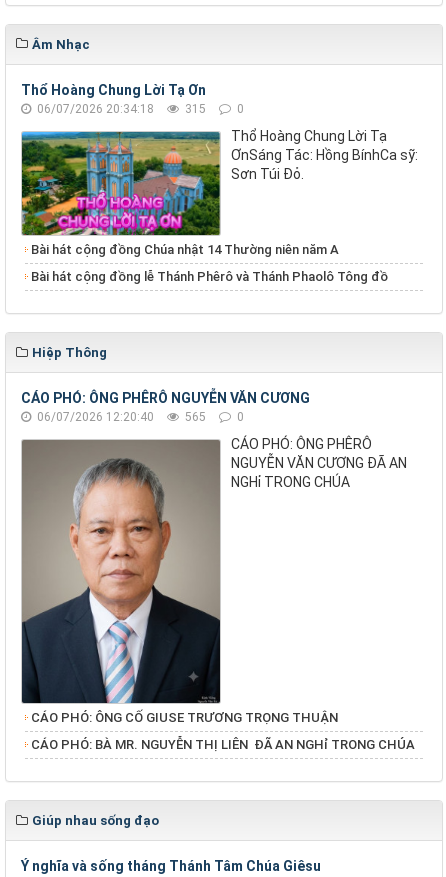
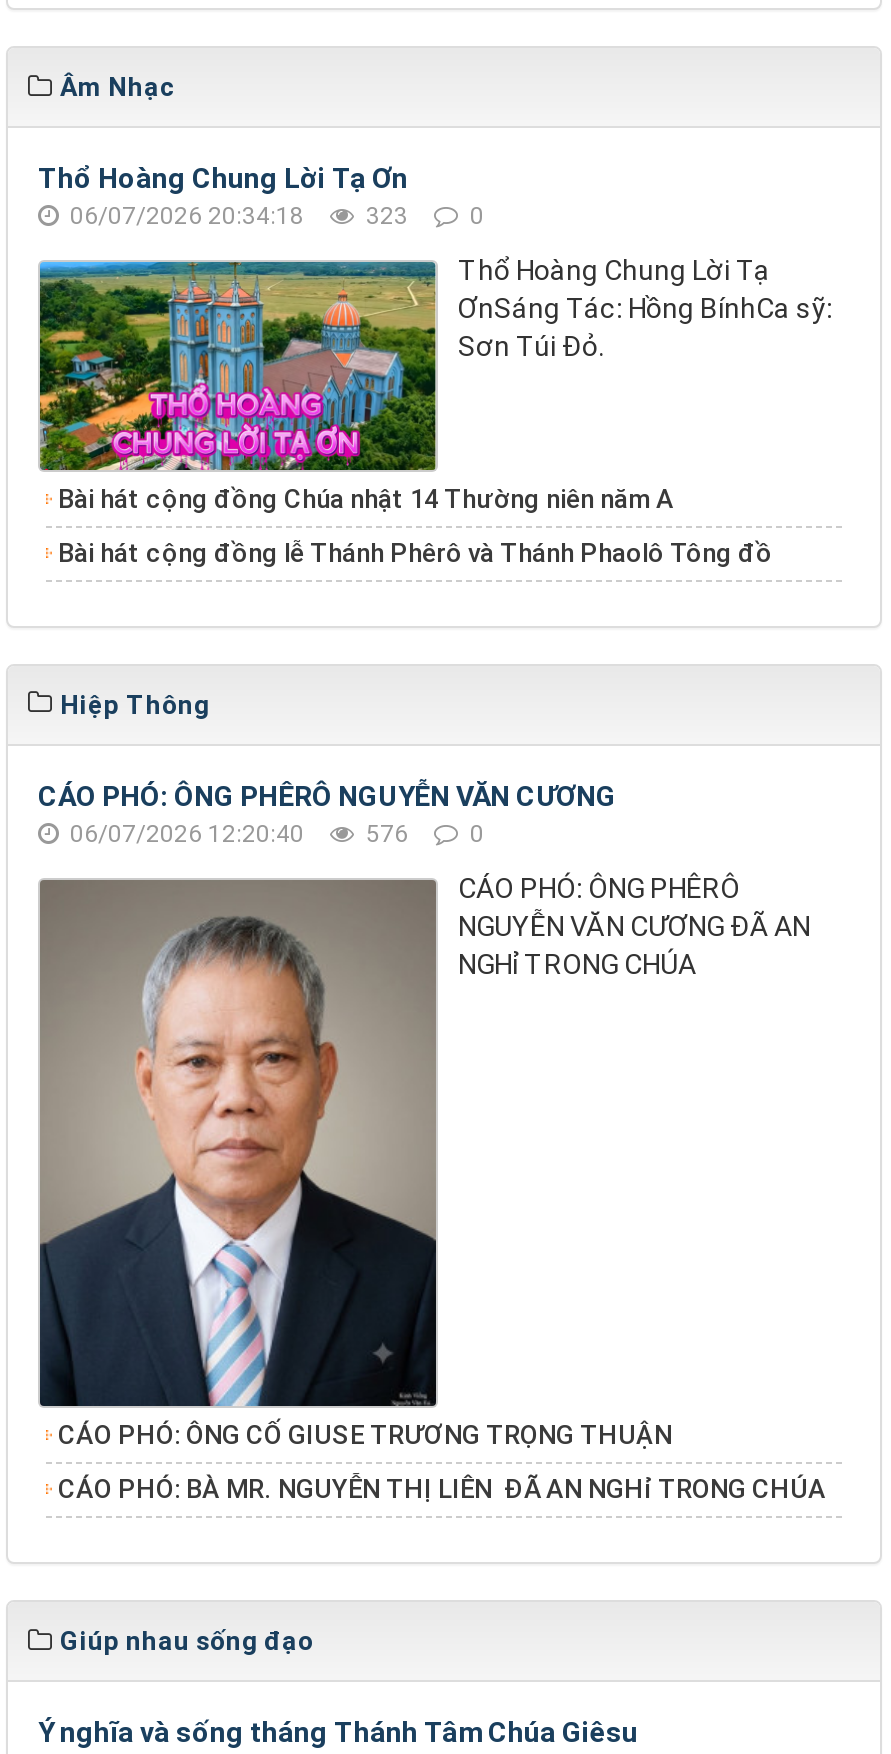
[34,101,244,115] 06/07/2026 20:34:18 315 0 -> [64,203,484,231] 06/07/2026 20:34:18 323 0
[34,410,244,424] 06/07/2026 12:20:40 565 0 -> [64,820,484,848] 06/07/2026 12:20:40 576 0

